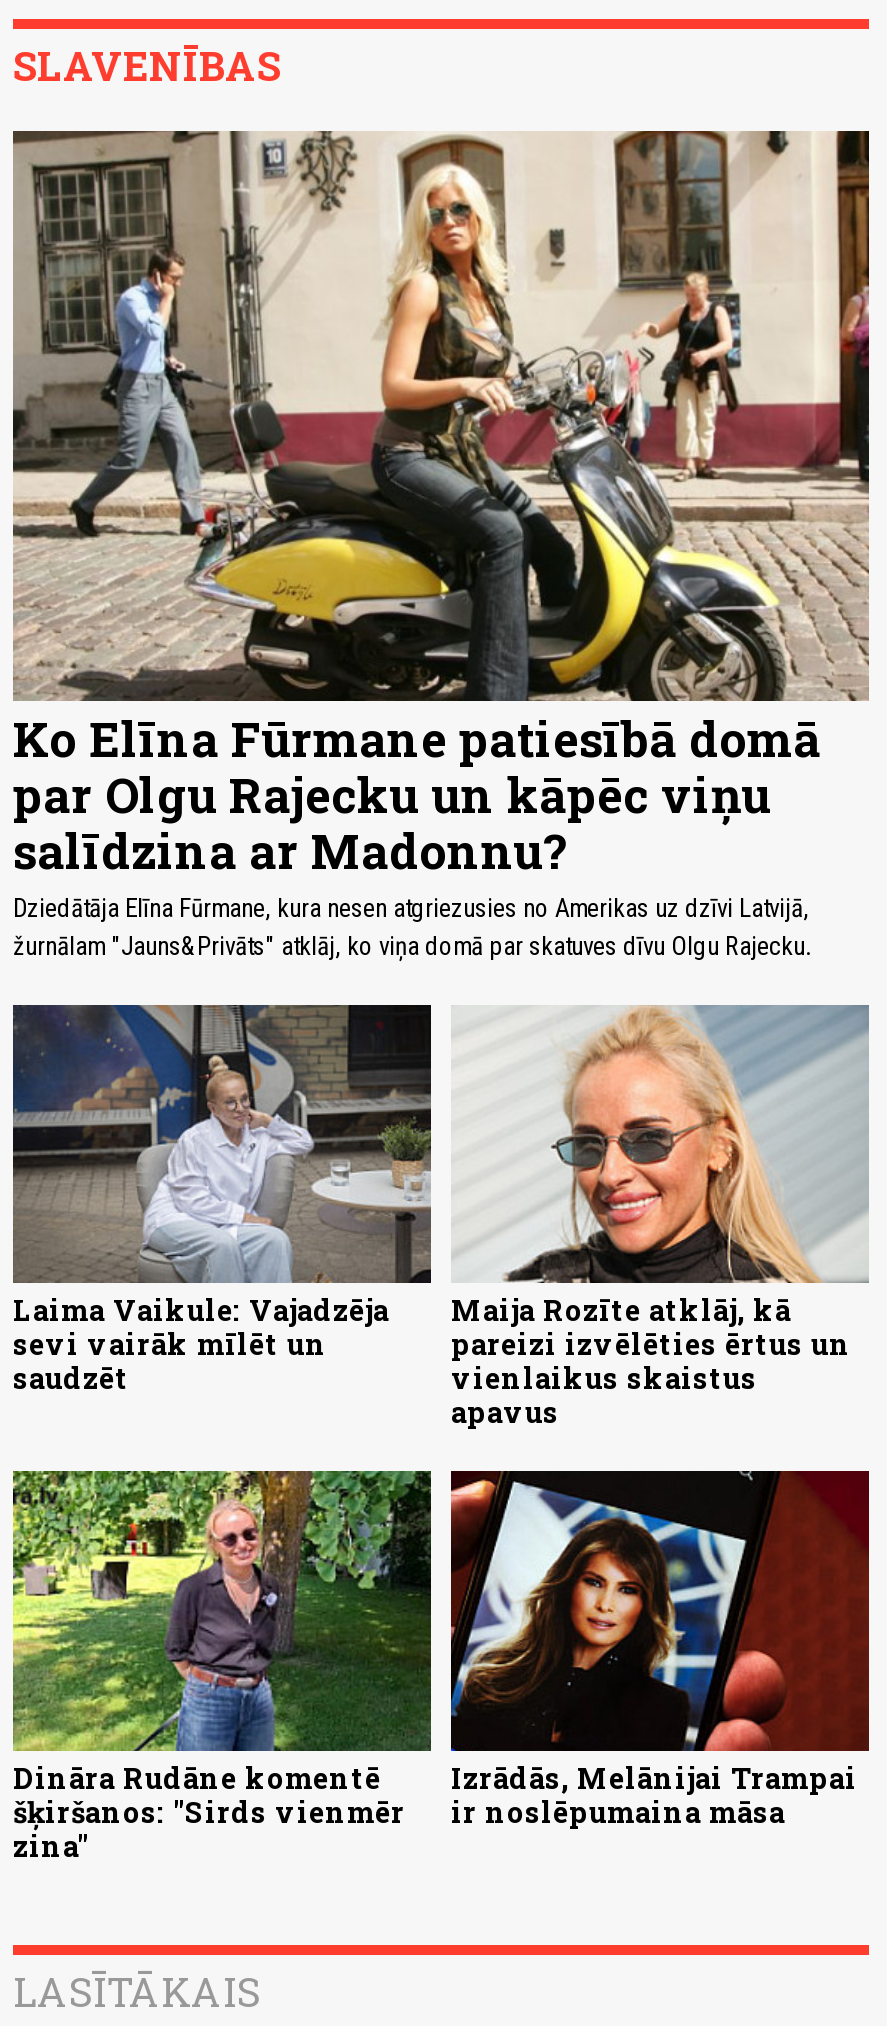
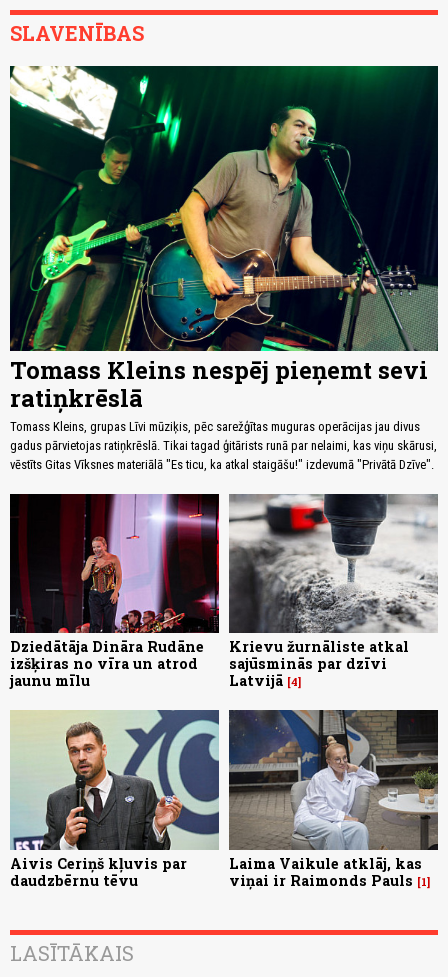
[11,129,871,961] [image] | Ko Elīna Fūrmane patiesībā domā | par Olgu Rajecku un kāpēc viņu | salīdzina ar Madonnu? | Dziedātāja Elīna Fūrmane, kura nesen atgriezusies no Amerikas uz dzīvi Latvijā, | žurnālam "Jauns&Privāts" atklāj, ko viņa domā par skatuves dīvu Olgu Rajecku. -> [9,65,439,472] [image] | Tomass Kleins nespēj pieņemt sevi | ratiņkrēslā | Tomass Kleins, grupas Līvi mūziķis, pēc sarežģītas muguras operācijas jau divus | gadus pārvietojas ratiņkrēslā. Tikai tagad ģitārists runā par nelaimi, kas viņu skārusi, | vēstīts Gitas Vīksnes materiālā "Es ticu, ka atkal staigāšu!" izdevumā "Privātā Dzīve".
[11,1043,433,1397] [image] | Laima Vaikule: Vajadzēja | sevi vairāk mīlēt un | saudzēt -> [10,493,220,690] [image] | Dziedātāja Dināra Rudāne | izšķiras no vīra un atrod | jaunu mīlu
[451,1043,869,1431] [image] | Maija Rozīte atklāj, kā | pareizi izvēlēties ērtus un | vienlaikus skaistus | apavus -> [228,493,437,690] [image] | Krievu žurnāliste atkal | sajūsminās par dzīvi | Latvijā 4
[11,1469,433,1864] [image] | Dināra Rudāne komentē | šķiršanos: "Sirds vienmēr | zina" -> [10,709,220,890] [image] | Aivis Ceriņš kļuvis par | daudzbērnu tēvu
[449,1469,871,1830] [image] | Izrādās, Melānijai Trampai | ir noslēpumaina māsa -> [229,709,438,890] [image] | Laima Vaikule atklāj, kas | viņai ir Raimonds Pauls 1

